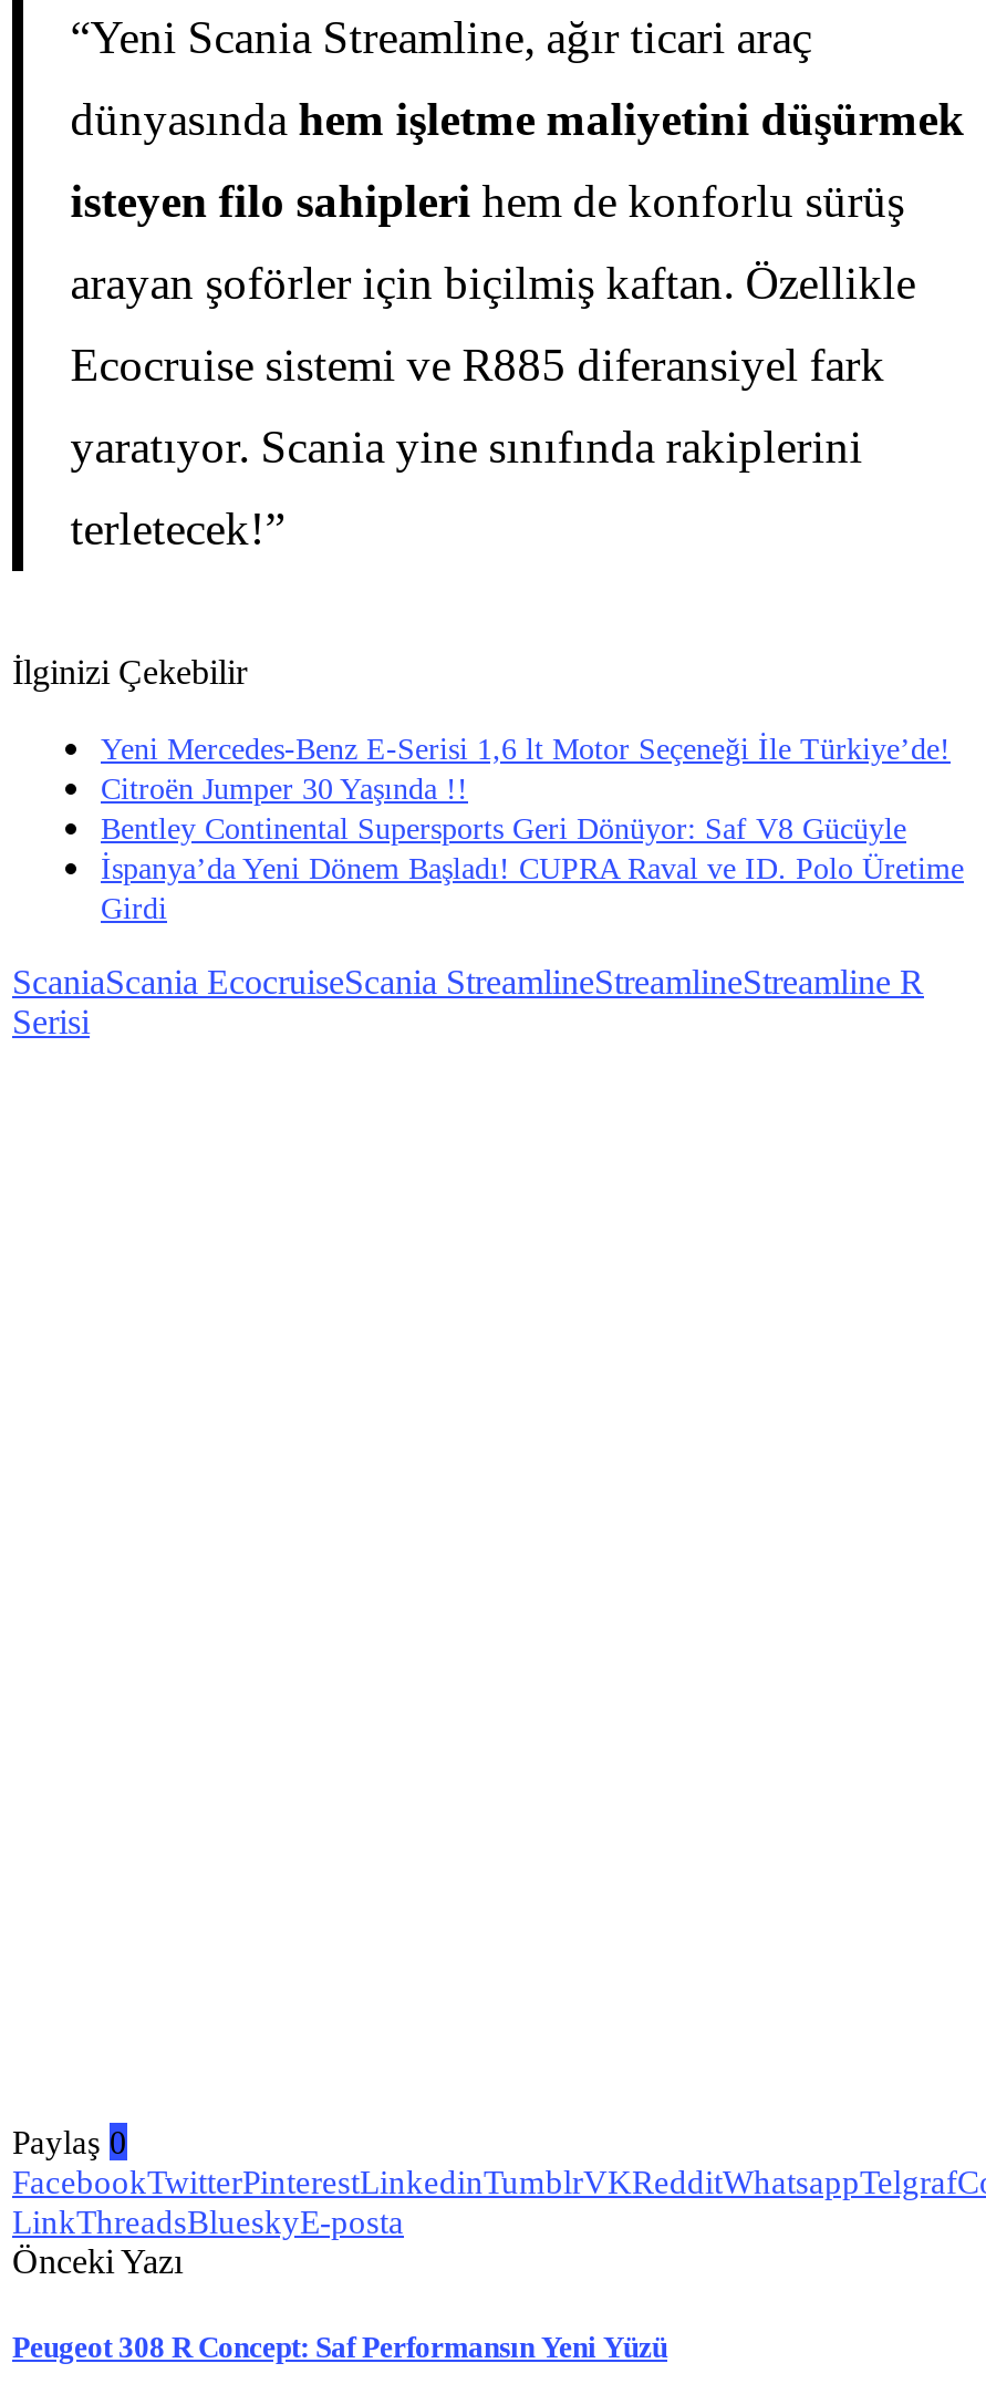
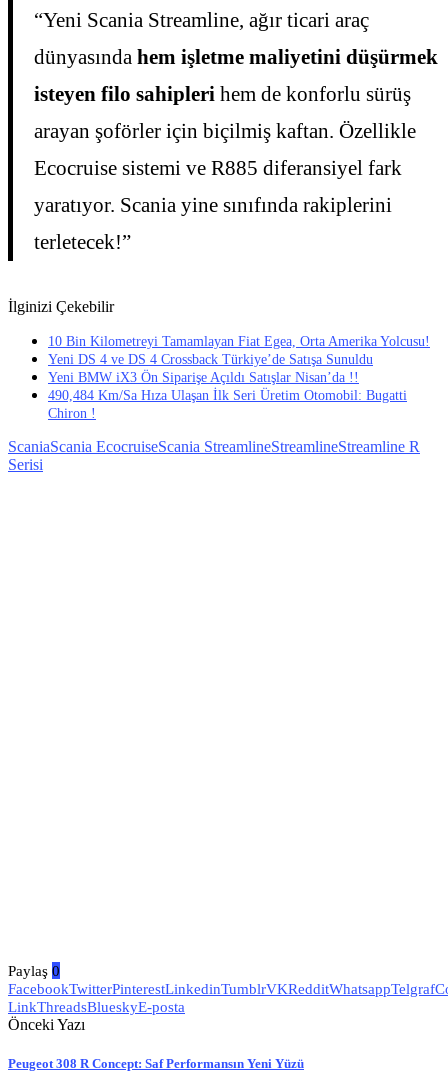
[101,732,964,924] Yeni Mercedes-Benz E-Serisi 1,6 lt Motor Seçeneği İle Türkiye’de! | Citroën Jumper 30 Yaşında !! | Bentley Continental Supersports Geri Dönüyor: Saf V8 Gücüyle | İspanya’da Yeni Dönem Başladı! CUPRA Raval ve ID. Polo Üretime | Girdi -> [48,333,430,420] 10 Bin Kilometreyi Tamamlayan Fiat Egea, Orta Amerika Yolcusu! | Yeni DS 4 ve DS 4 Crossback Türkiye’de Satışa Sunuldu | Yeni BMW iX3 Ön Siparişe Açıldı Satışlar Nisan’da !! | 490,484 Km/Sa Hıza Ulaşan İlk Seri Üretim Otomobil: Bugatti | Chiron !

